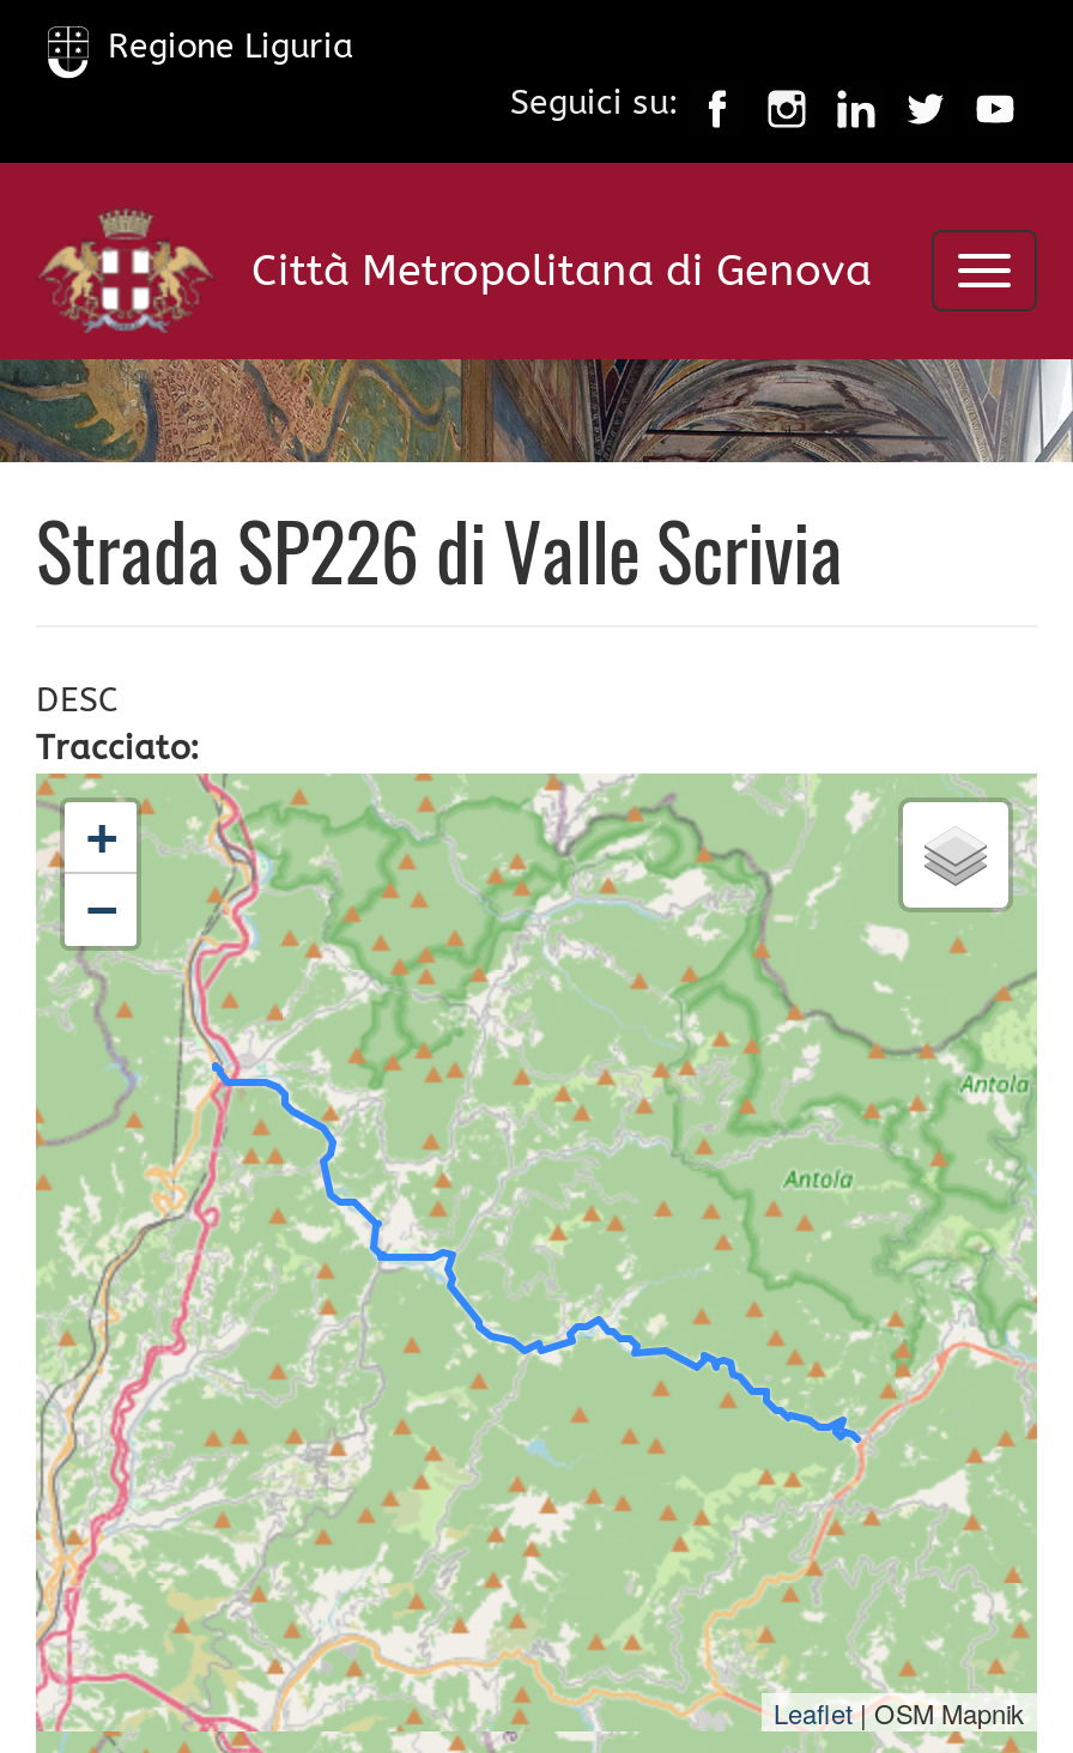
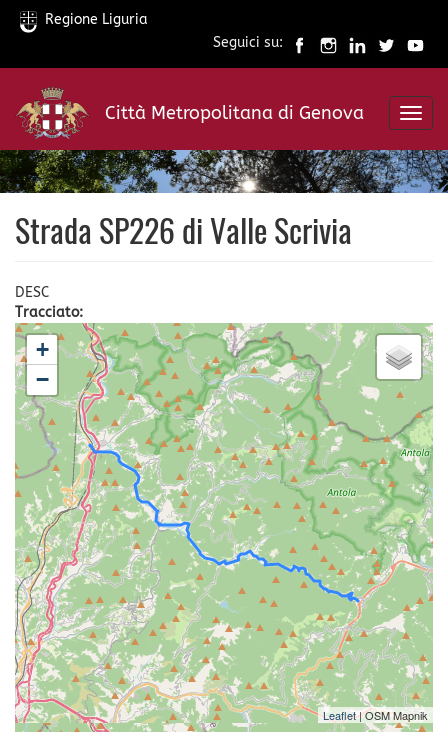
[7,357,1066,465] [image] -> [3,149,445,194] [image]

